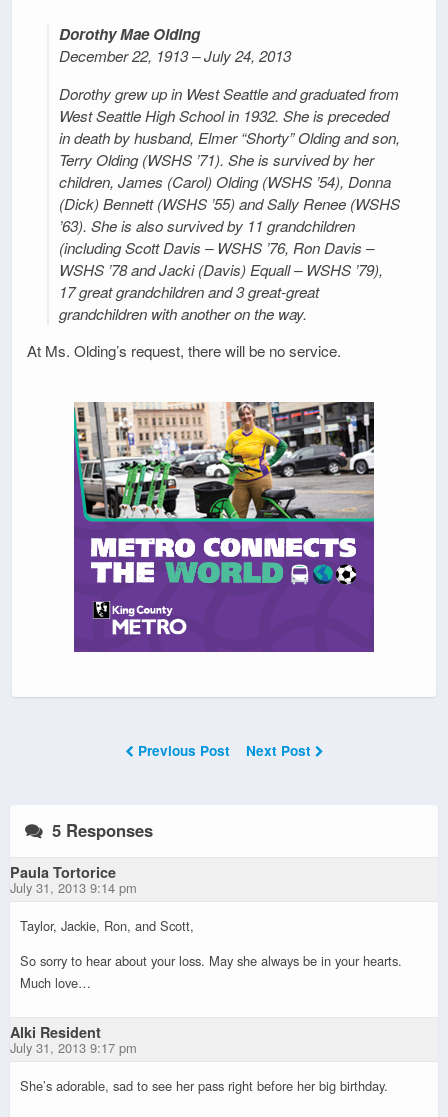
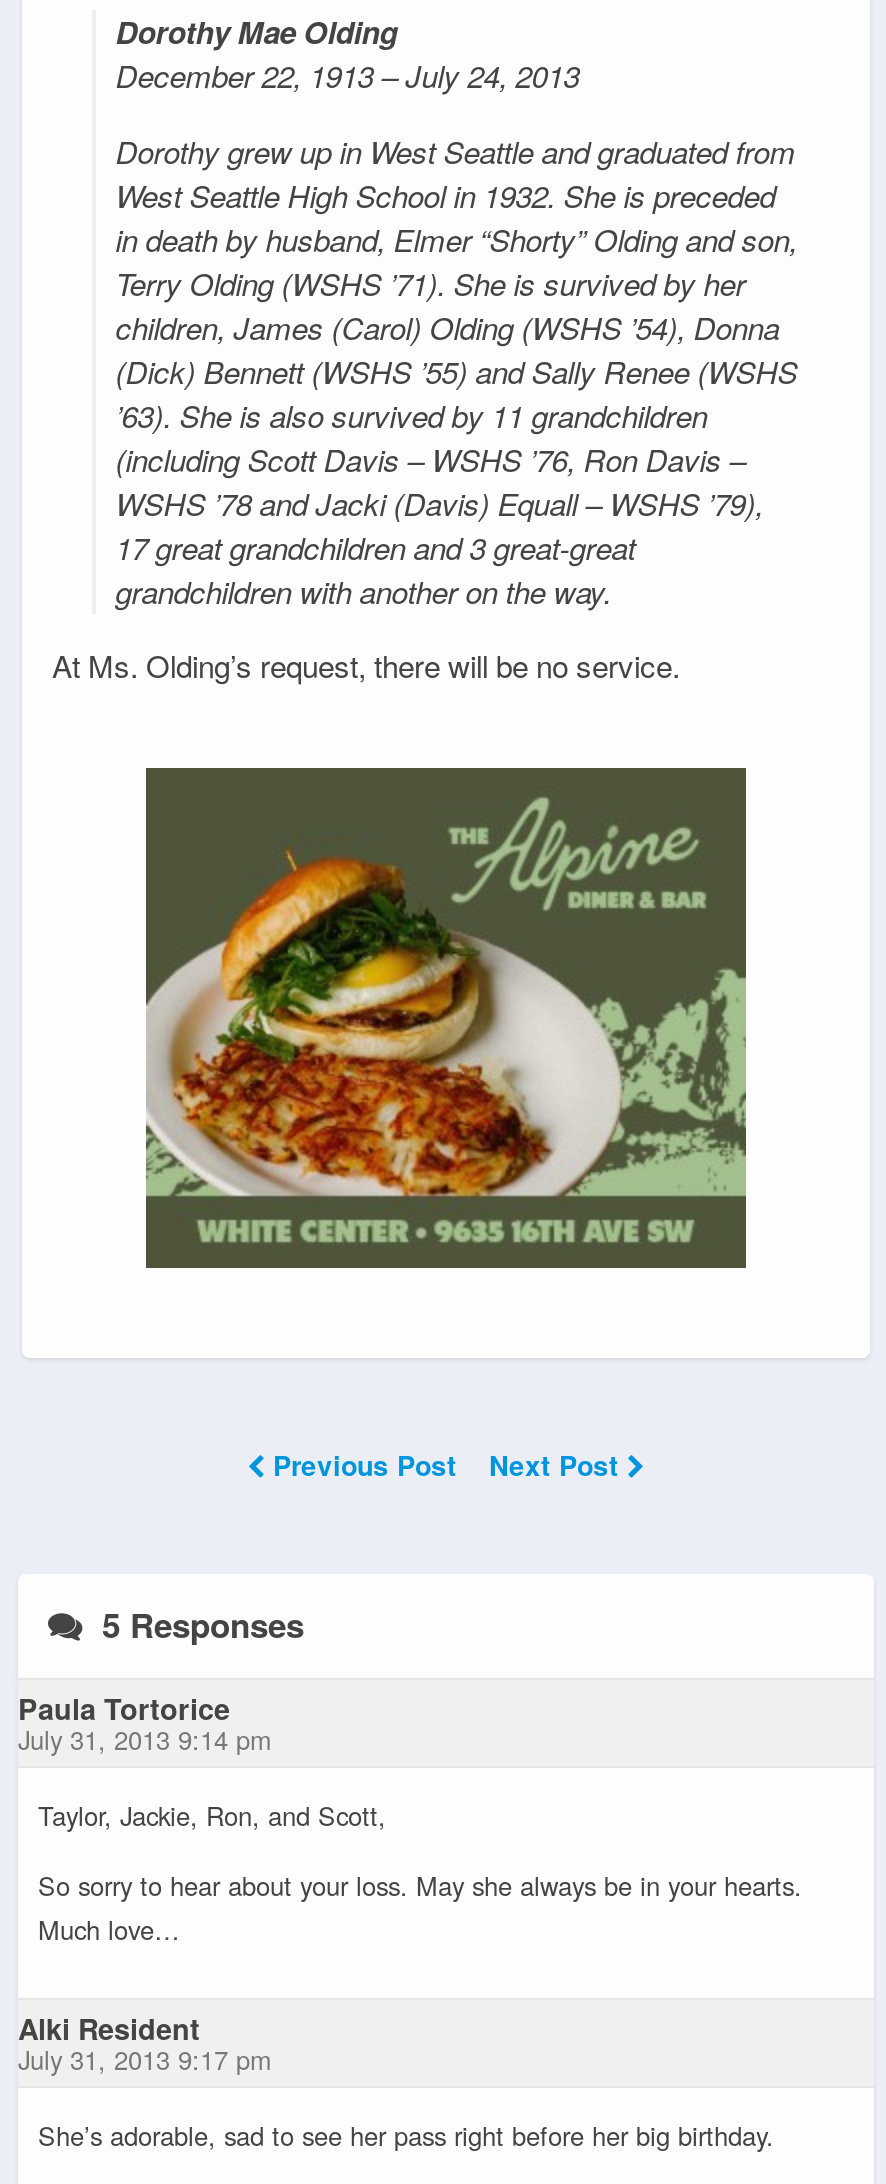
[73,401,375,653] [image] -> [144,766,748,1268] [image]

